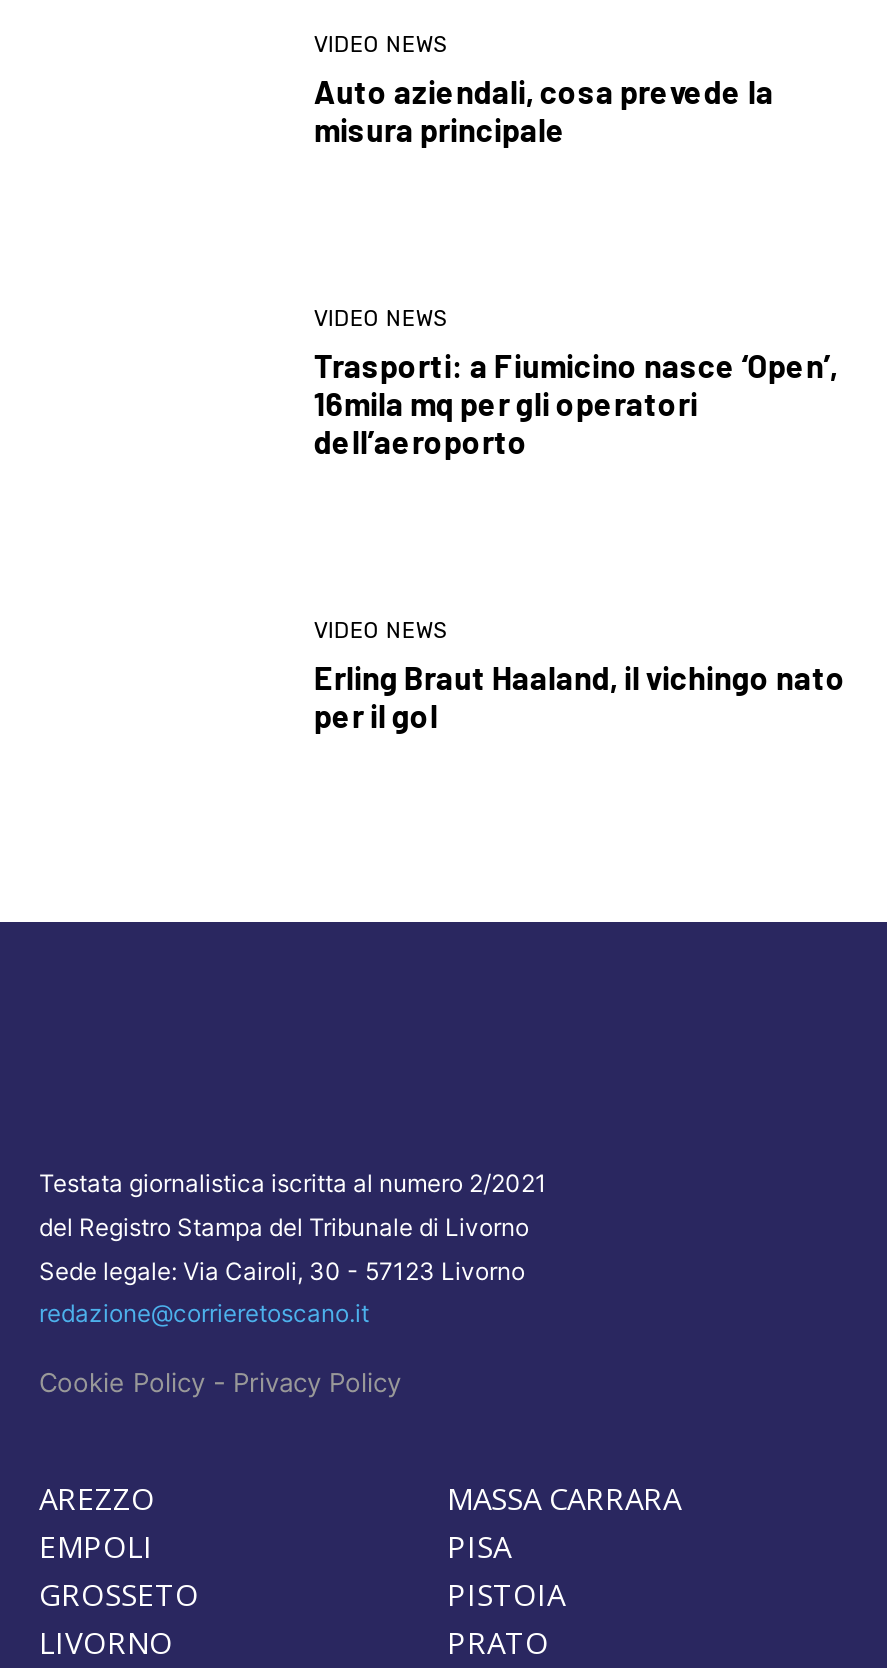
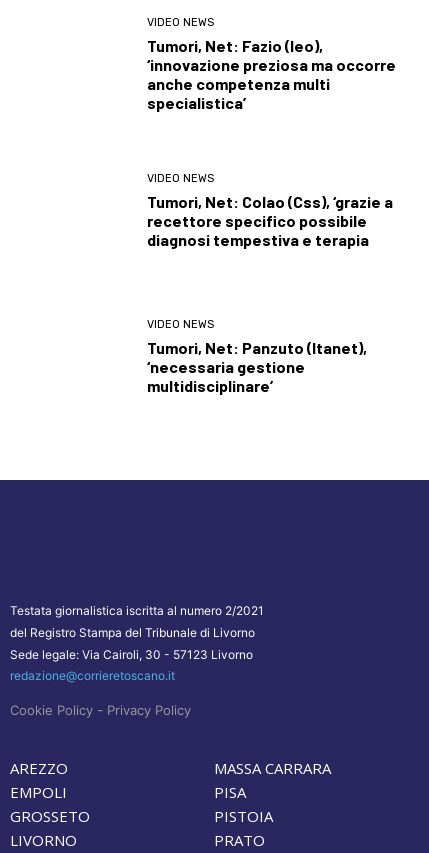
[314,72,774,148] Auto aziendali, cosa prevede la | misura principale -> [147,36,396,112] Tumori, Net: Fazio (Ieo), | ‘innovazione preziosa ma occorre | anche competenza multi | specialistica’
[314,346,838,460] Trasporti: a Fiumicino nasce ‘Open’, | 16mila mq per gli operatori | dell’aeroporto -> [147,192,393,249] Tumori, Net: Colao (Css), ‘grazie a | recettore specifico possibile | diagnosi tempestiva e terapia
[314,658,846,734] Erling Braut Haaland, il vichingo nato | per il gol -> [147,338,367,395] Tumori, Net: Panzuto (Itanet), | ‘necessaria gestione | multidisciplinare’

